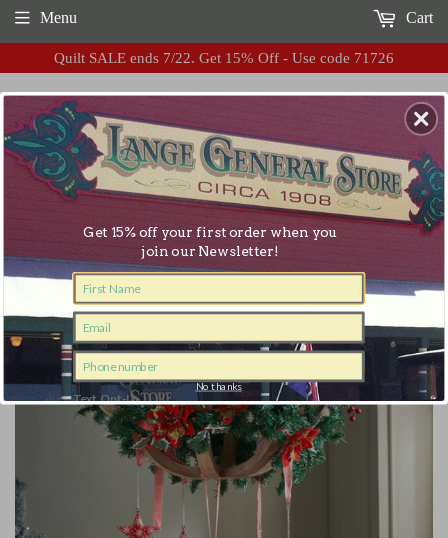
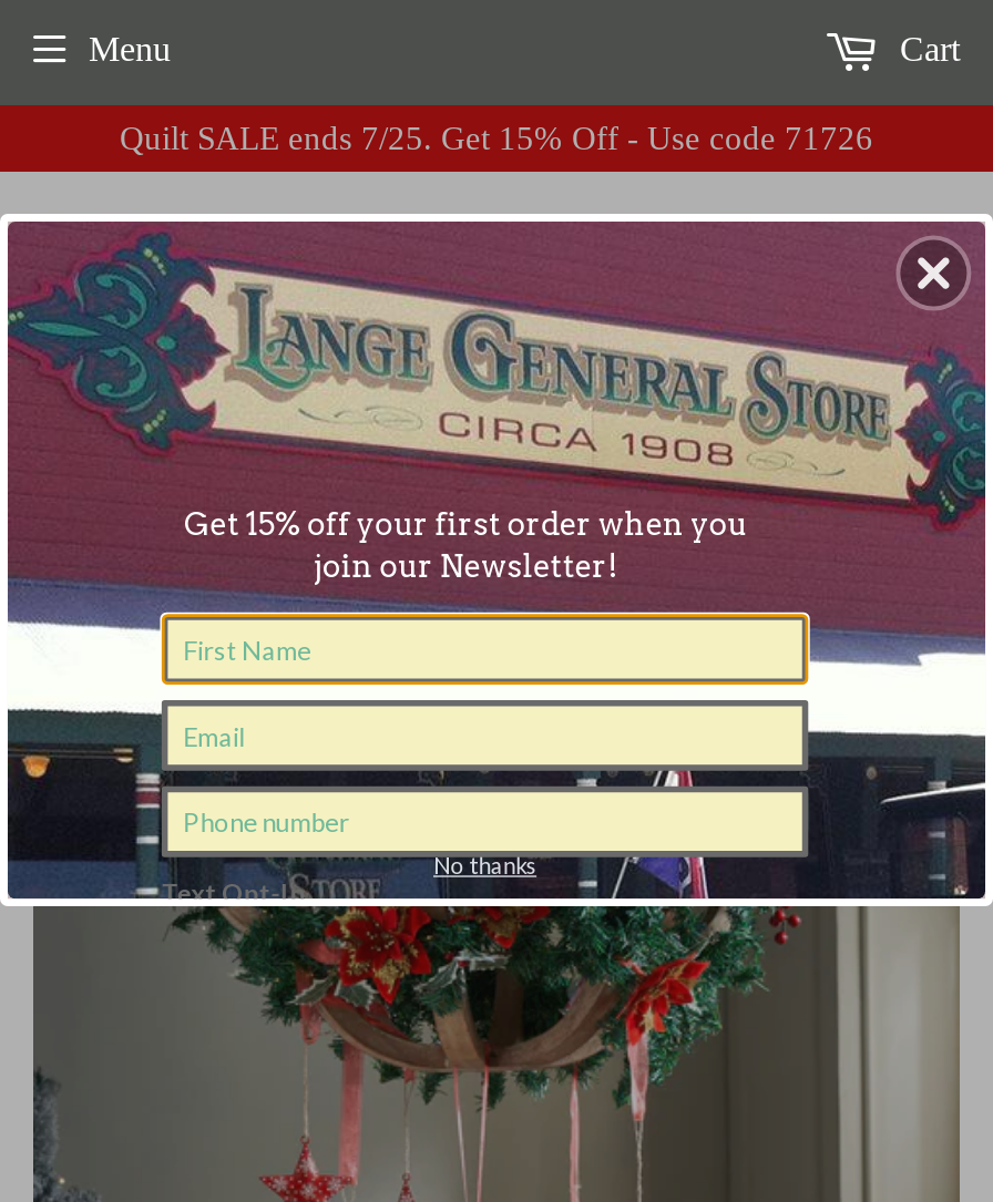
[54,50,394,66] Quilt SALE ends 7/22. Get 15% Off - Use code 71726 -> [120,121,873,156] Quilt SALE ends 7/25. Get 15% Off - Use code 71726

